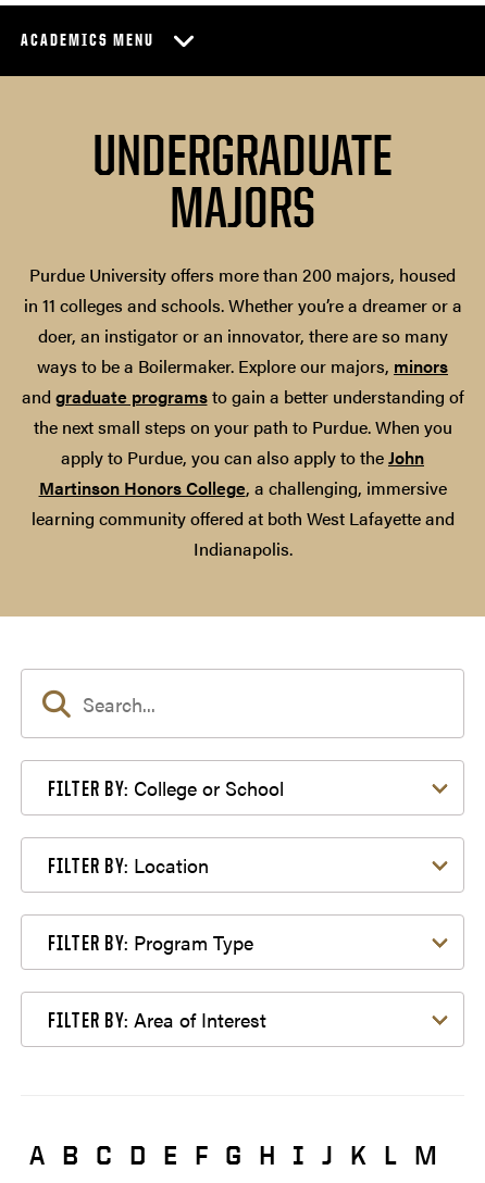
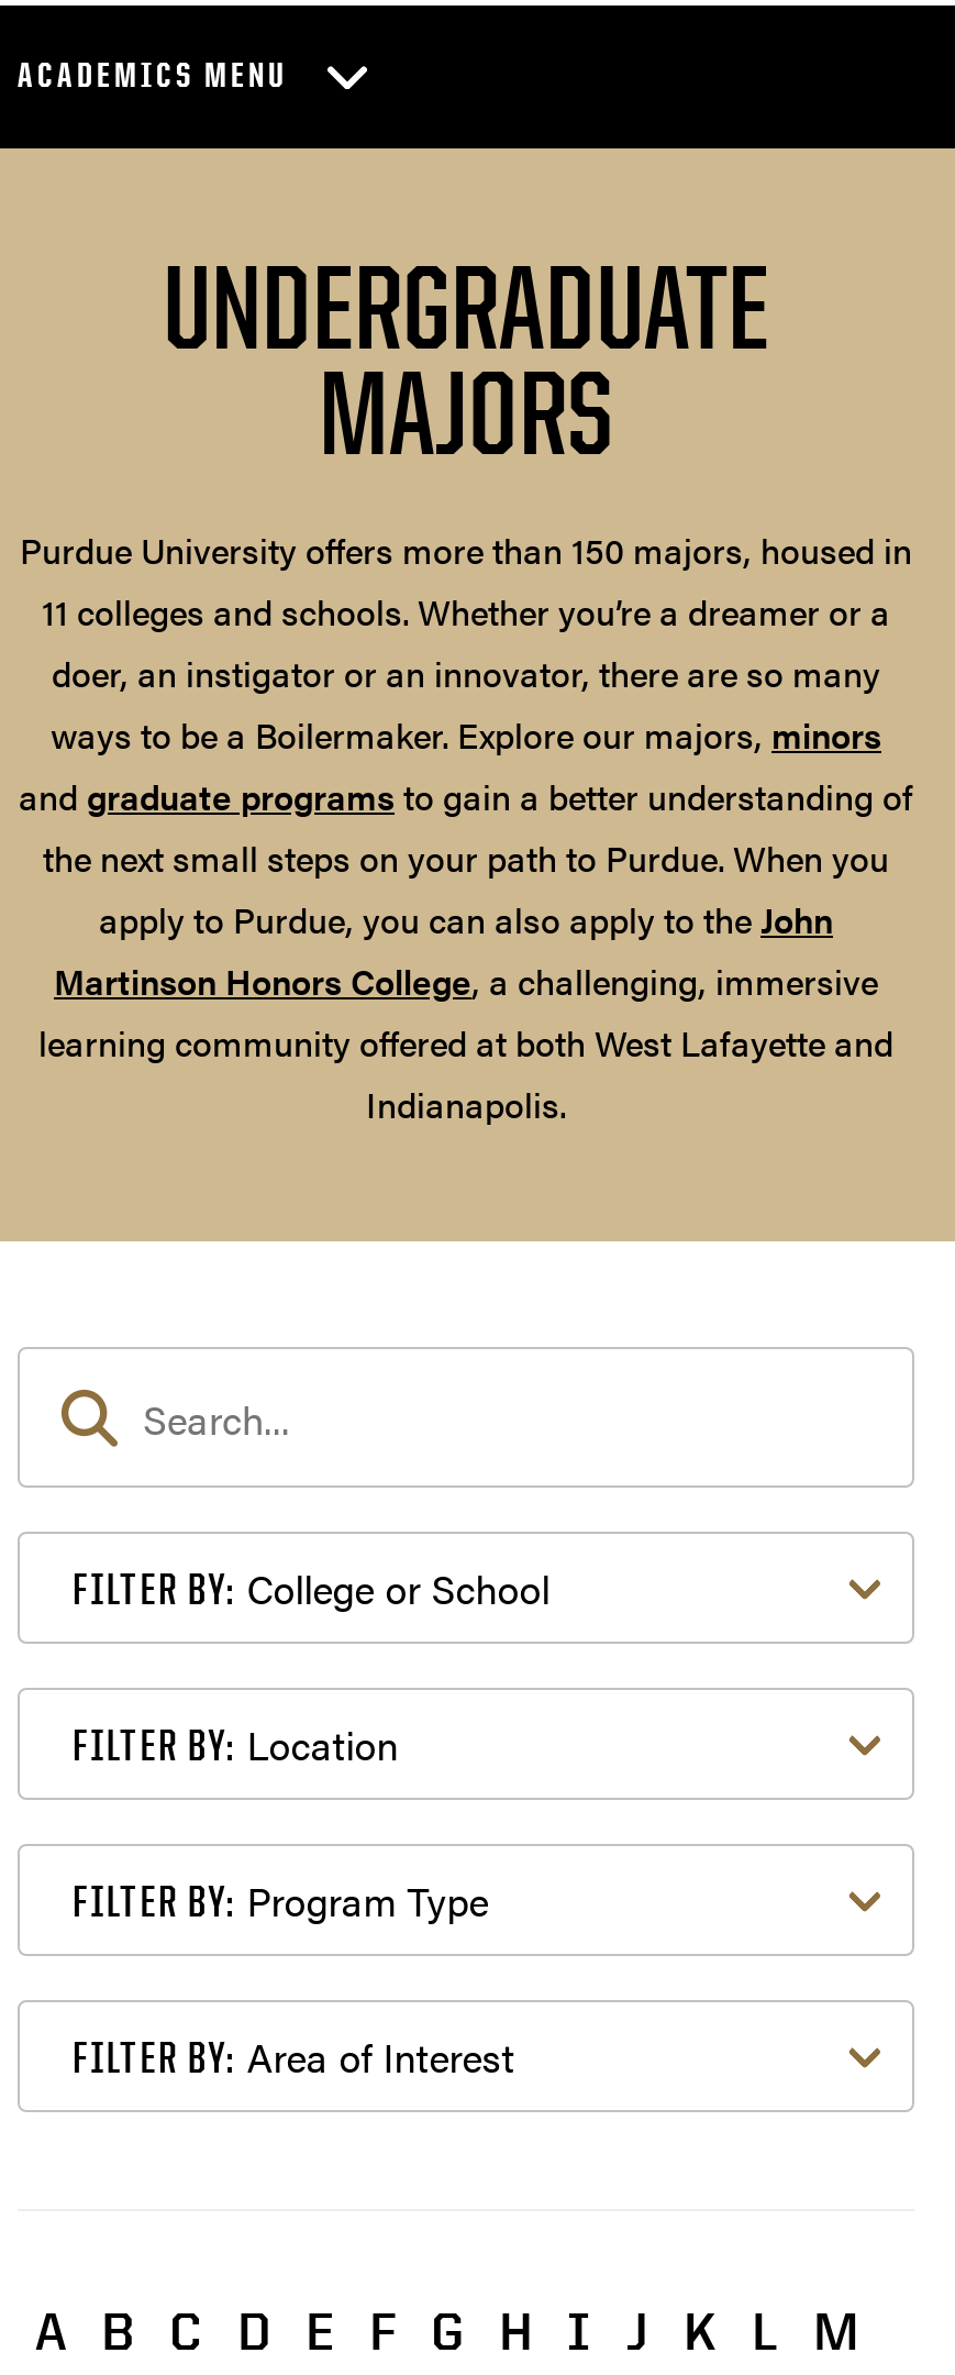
[23,262,462,318] Purdue University offers more than 200 majors, housed | in 11 colleges and schools. Whether you’re a dreamer or a -> [20,525,912,637] Purdue University offers more than 150 majors, housed in | 11 colleges and schools. Whether you’re a dreamer or a

